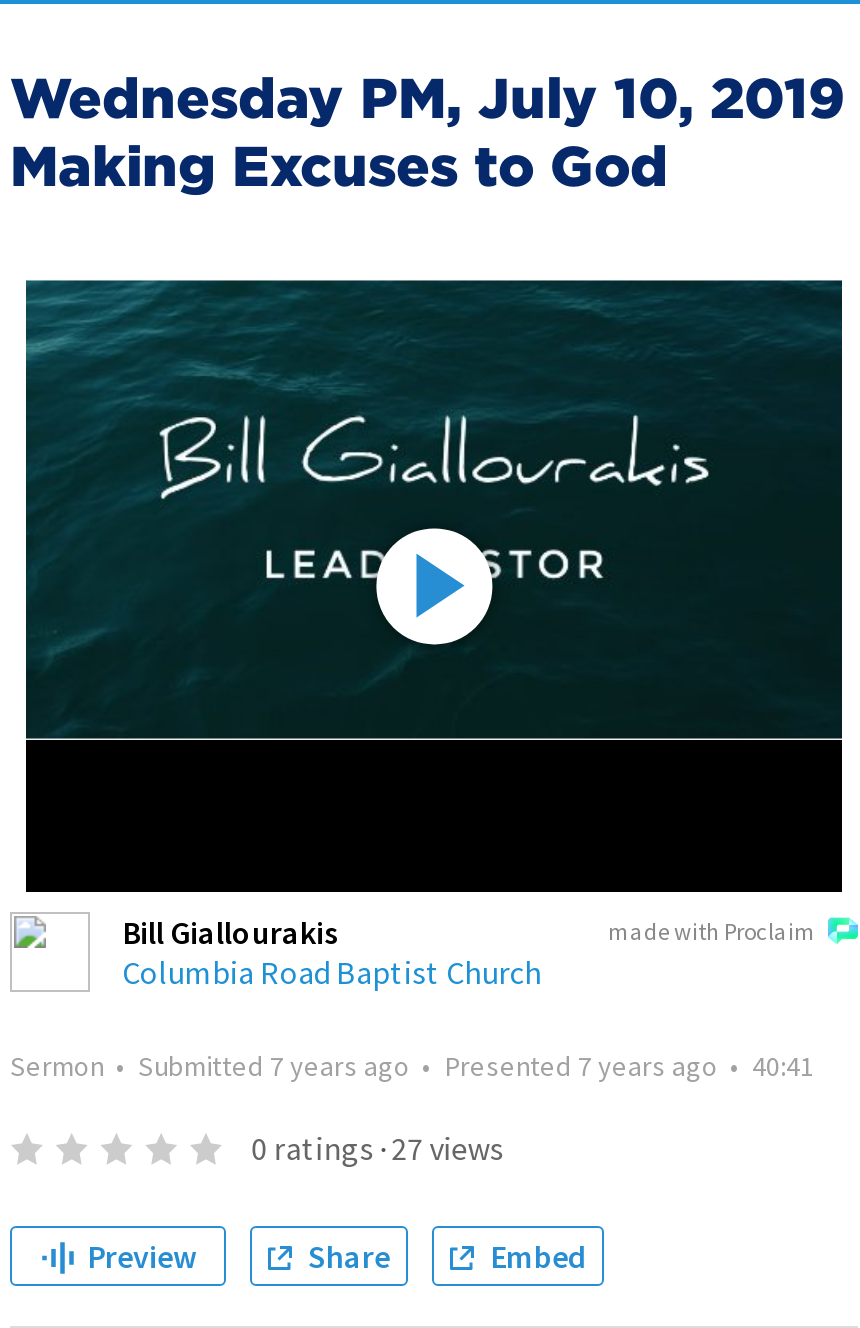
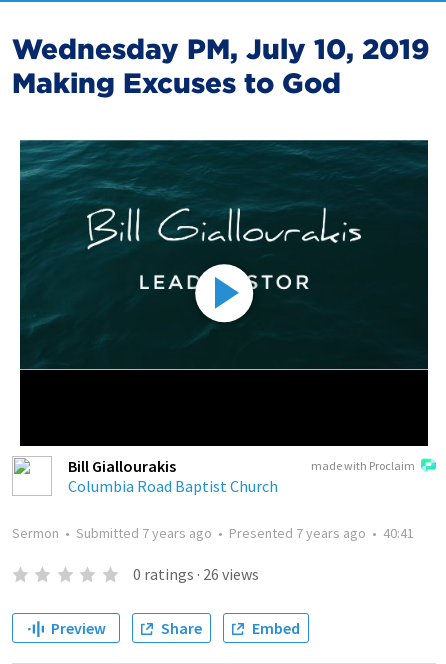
[251,1128,503,1168] 0 ratings · 27 views -> [133,564,259,584] 0 ratings · 26 views

